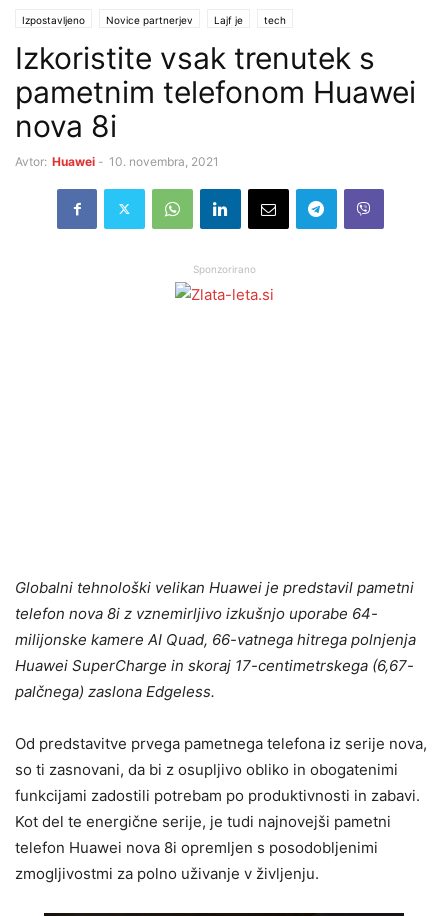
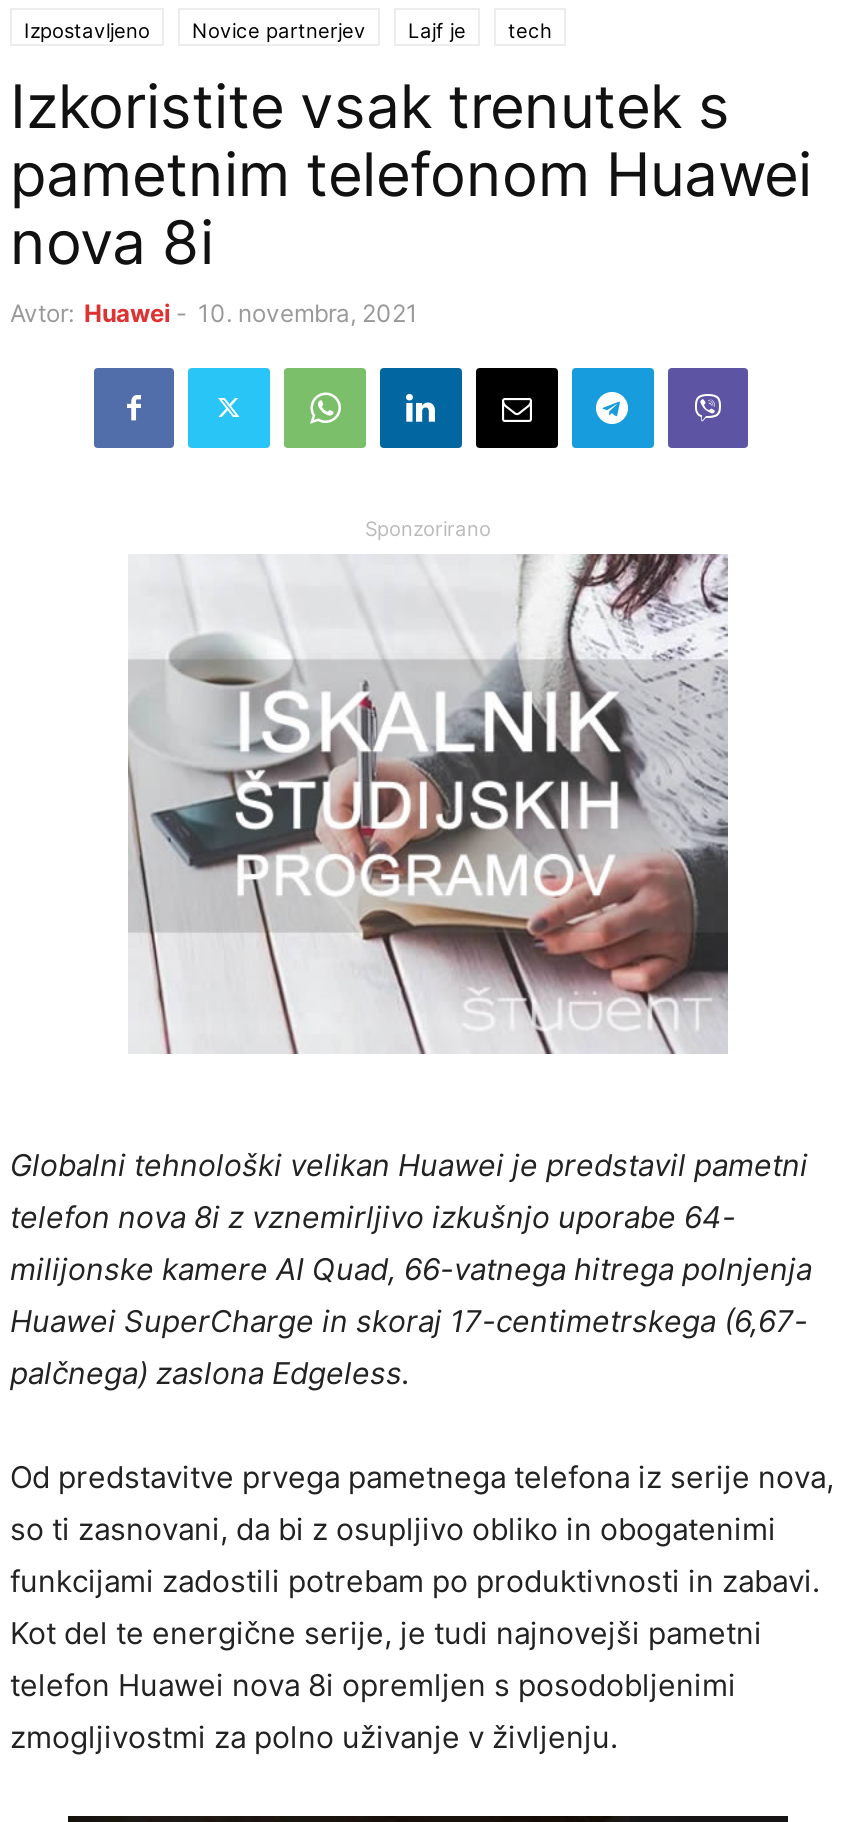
none -> [126,552,730,1056] [image]

